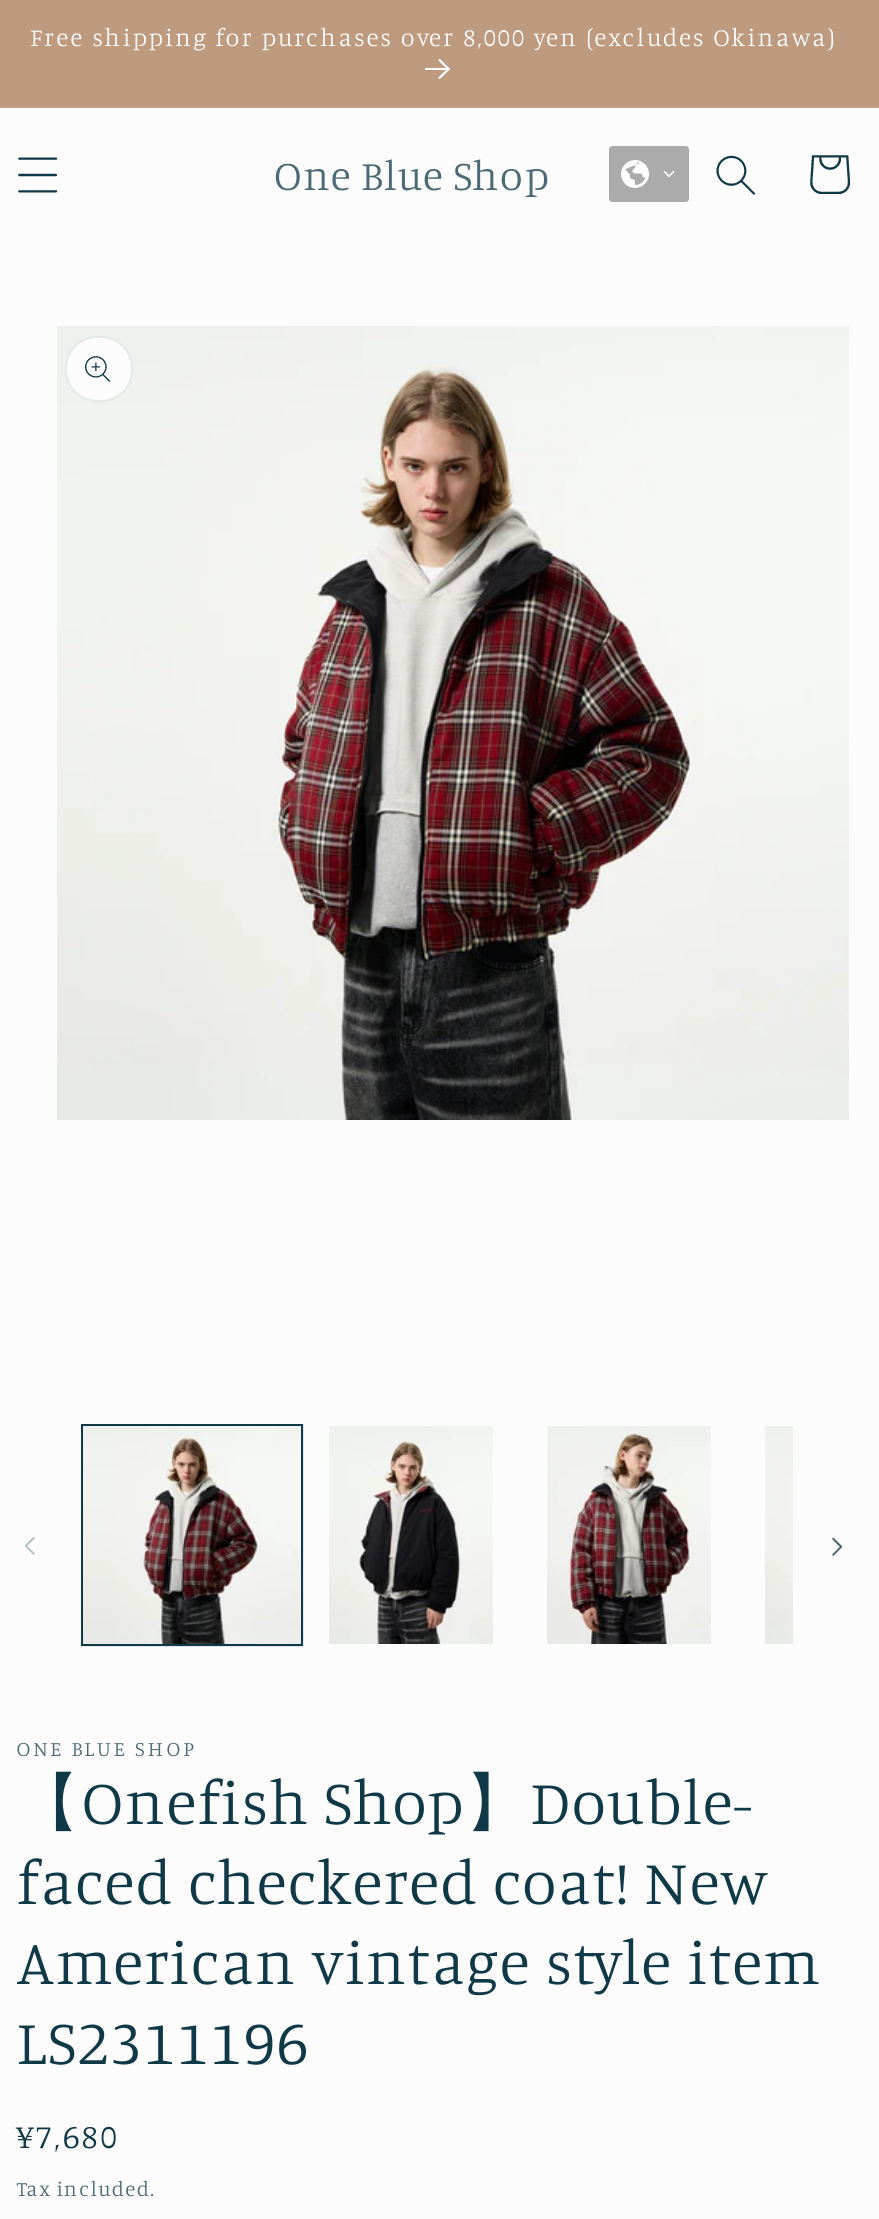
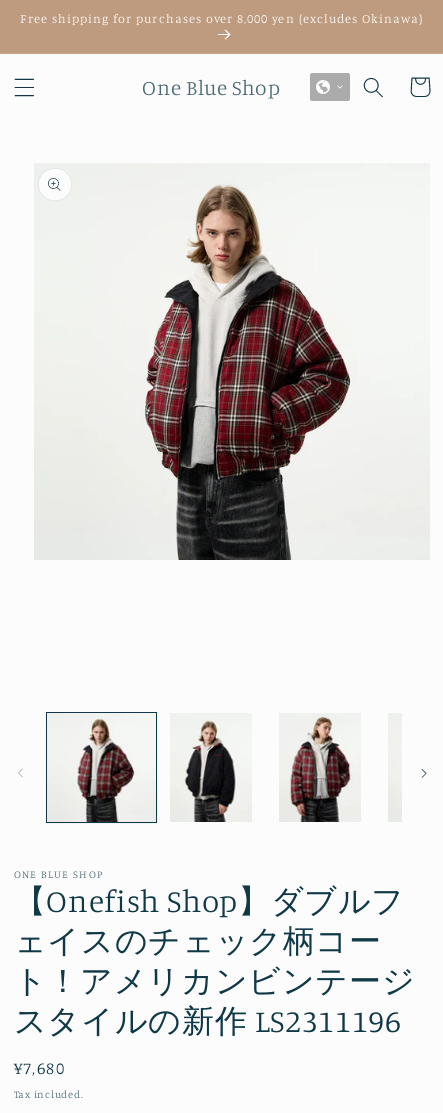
[17,1763,821,2079] 【Onefish Shop】Double- | faced checkered coat! New | American vintage style item | LS2311196 -> [14,881,415,1039] 【Onefish Shop】ダブルフ | ェイスのチェック柄コー | ト！アメリカンビンテージ | スタイルの新作 LS2311196

